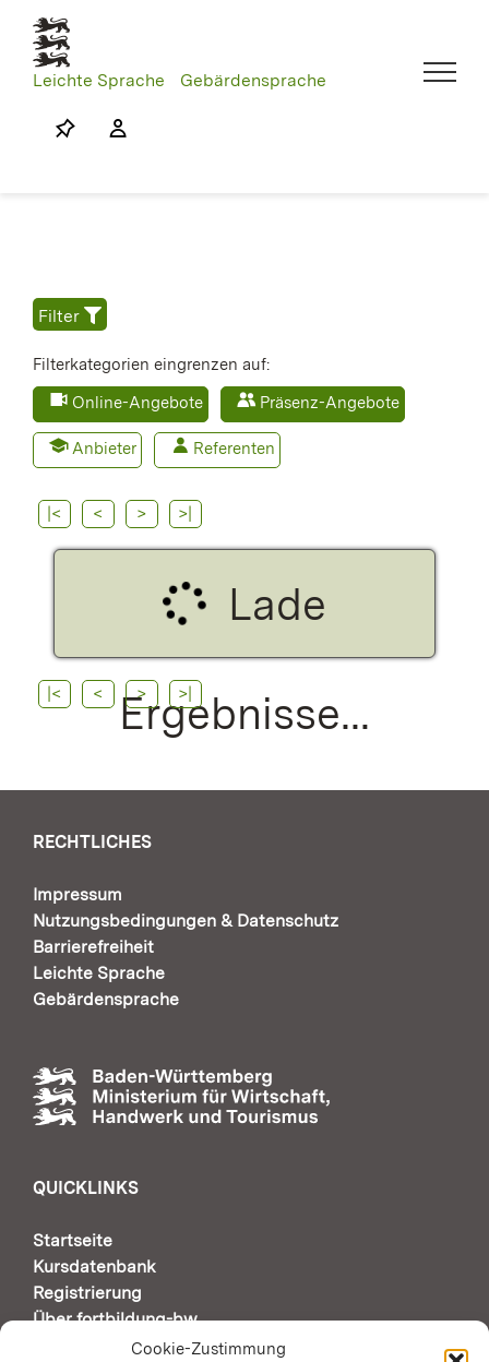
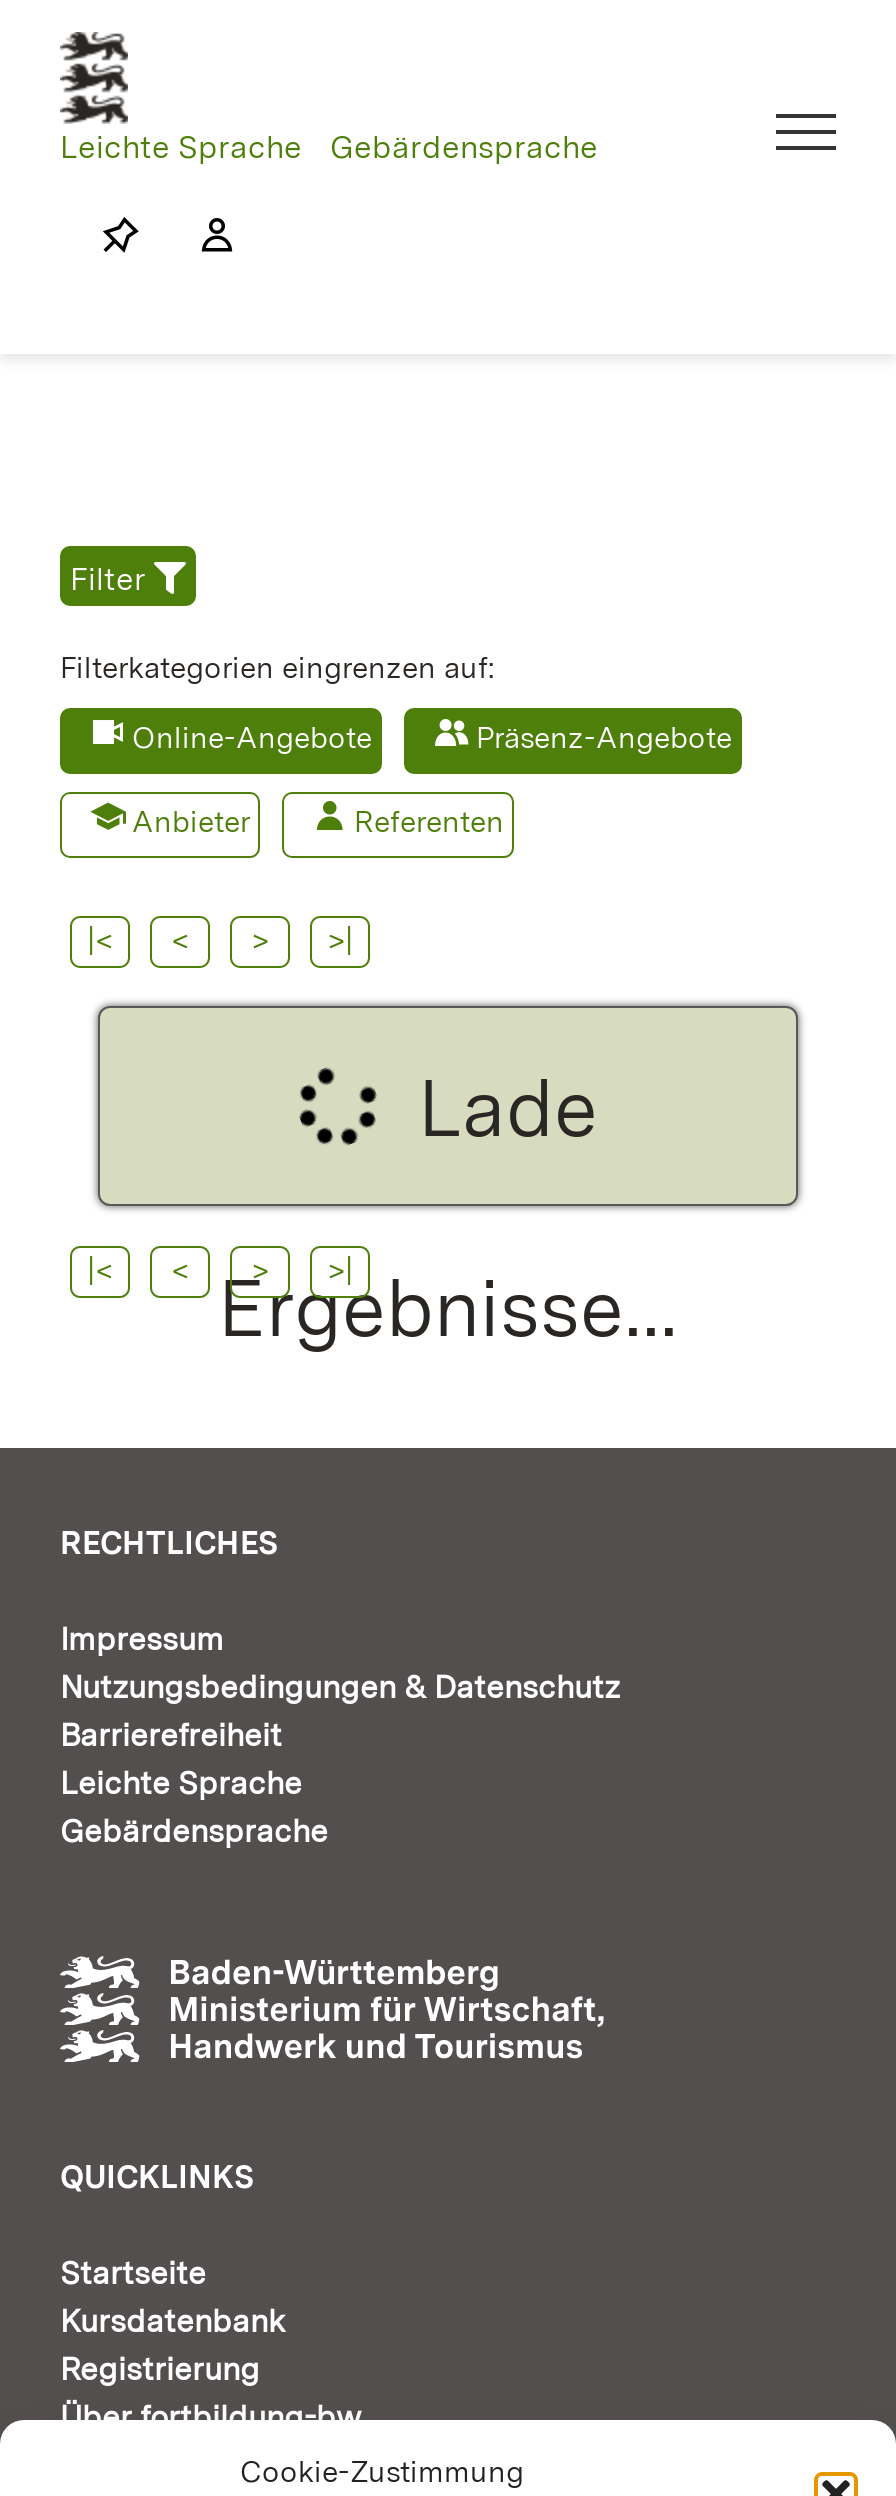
[162,581,207,626] [image] -> [298,1066,378,1146] [image]

